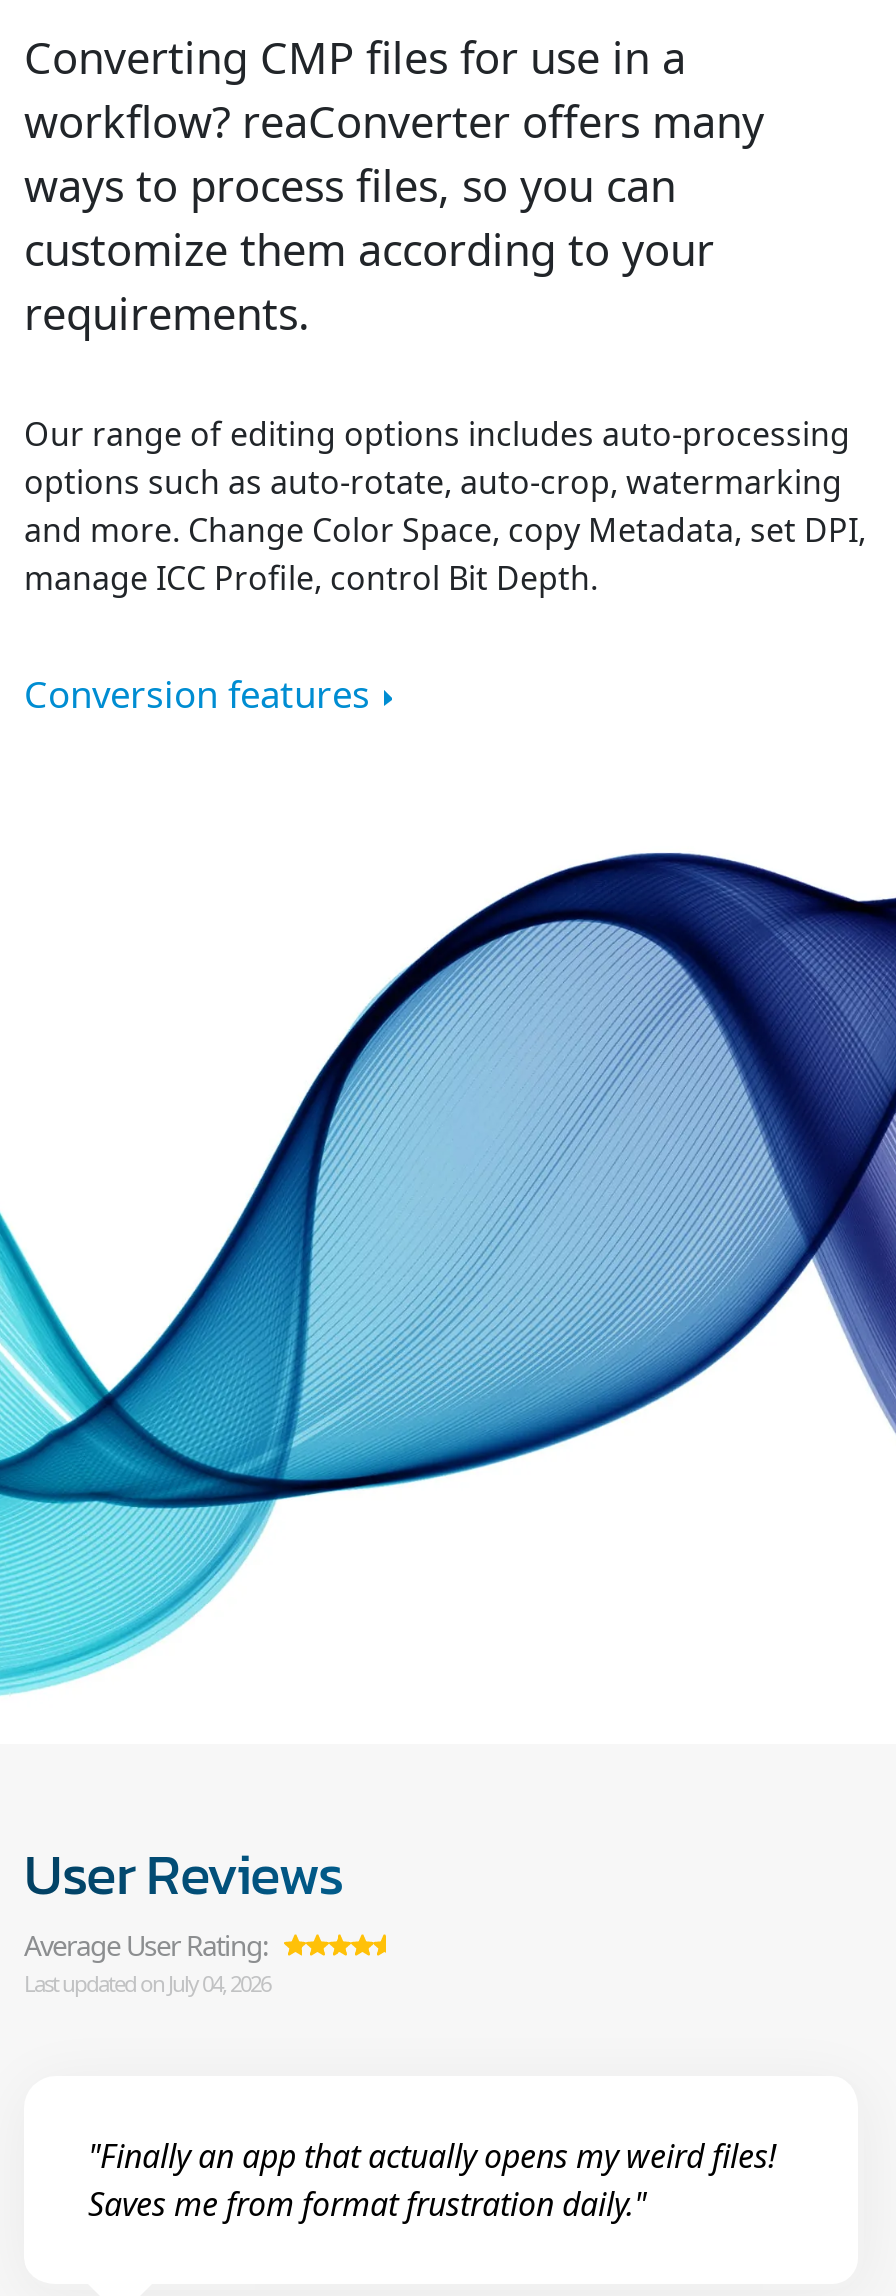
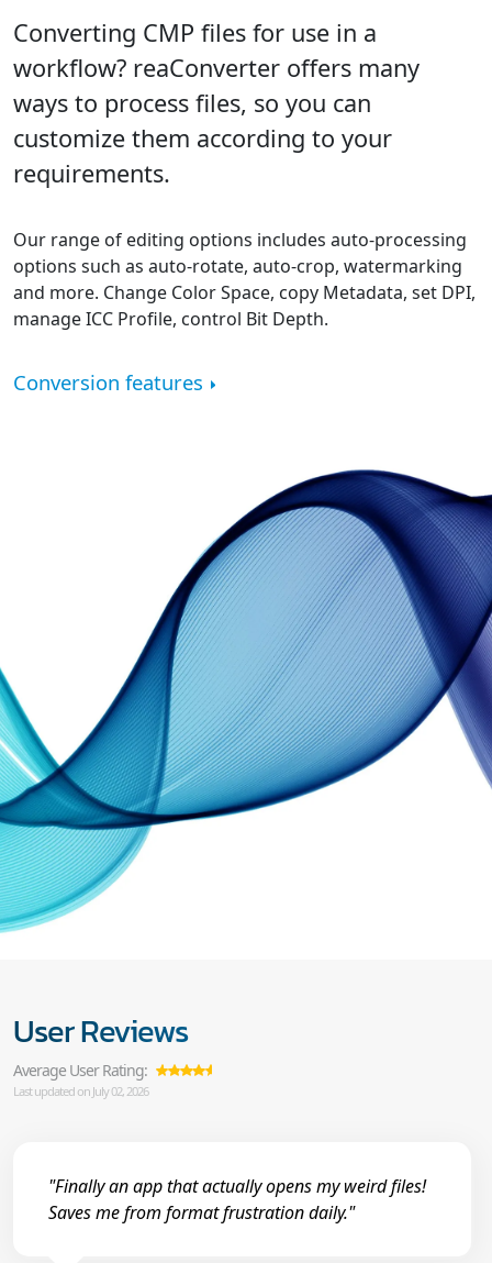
[24,1968,270,1998] Last updated on July 04, 2026 -> [13,1083,148,1099] Last updated on July 02, 2026

